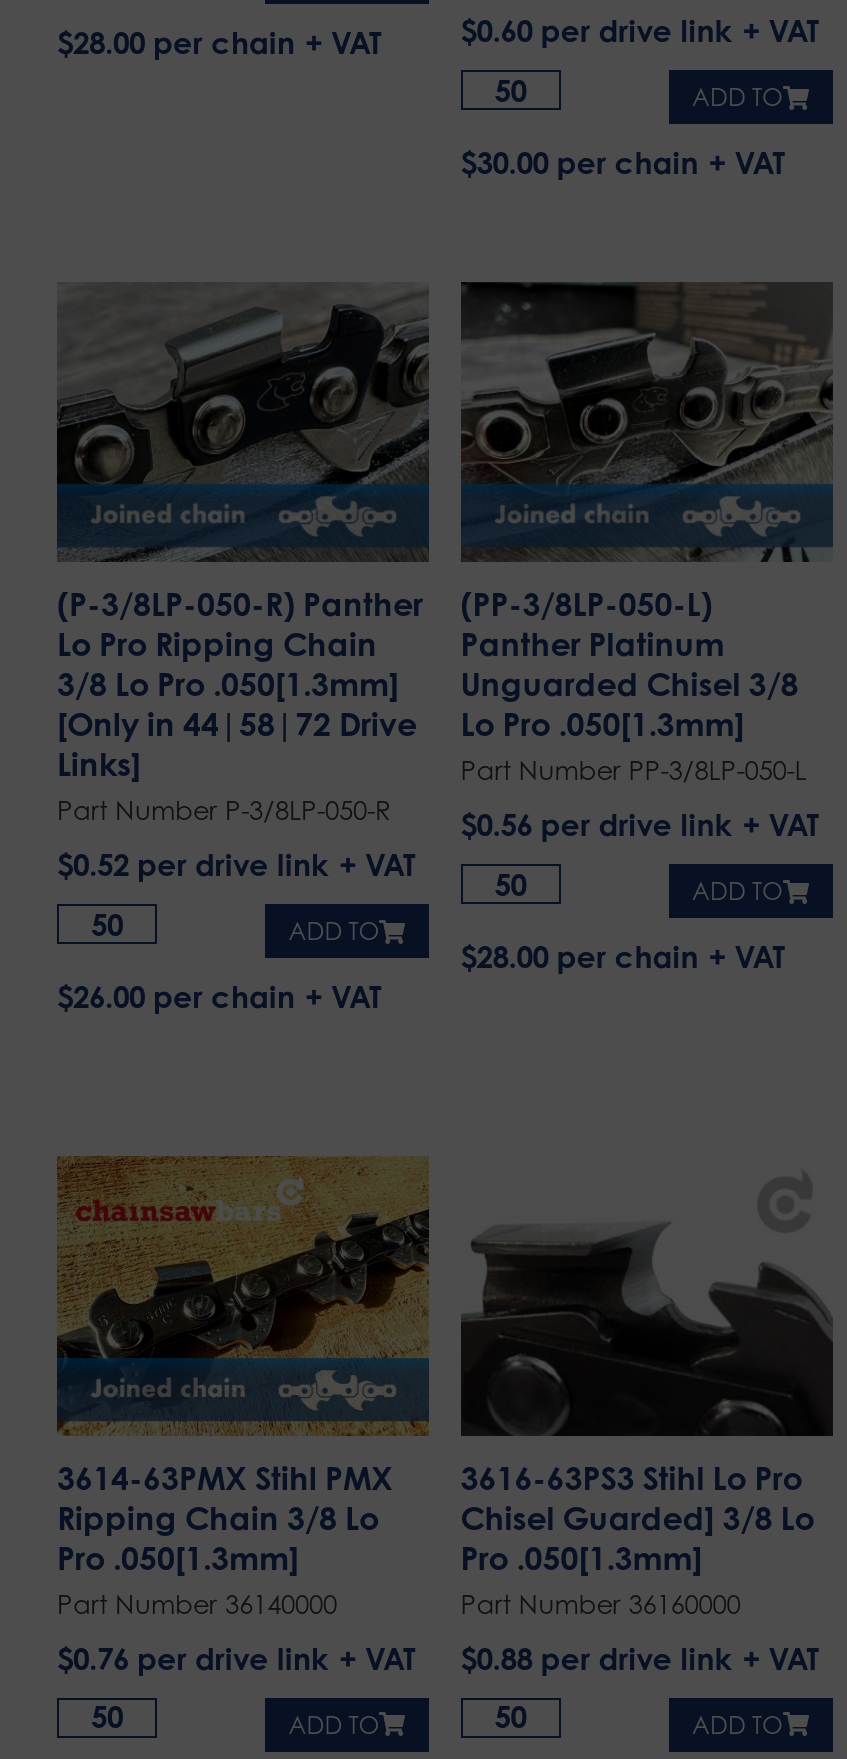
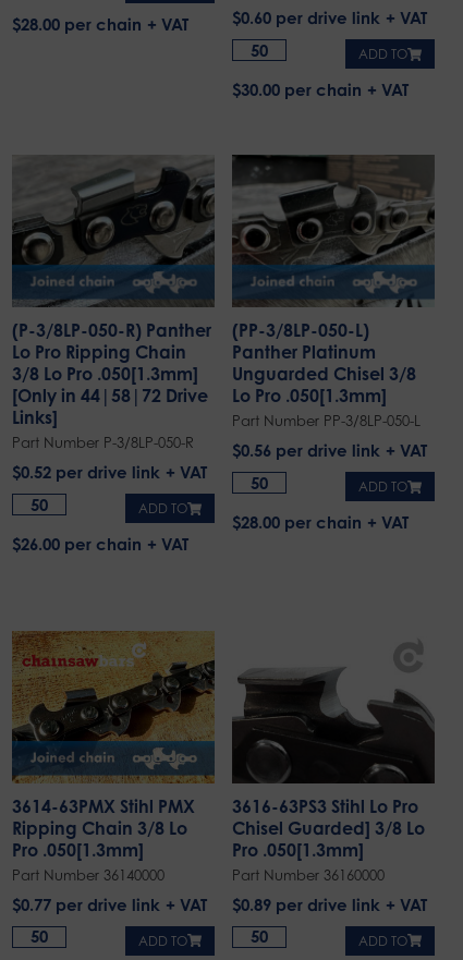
[57,1640,329,1678] $0.76 per drive link -> [12,895,160,915] $0.77 per drive link
[461,1640,733,1678] $0.88 per drive link -> [232,895,380,915] $0.89 per drive link

